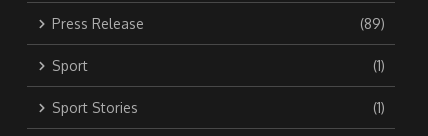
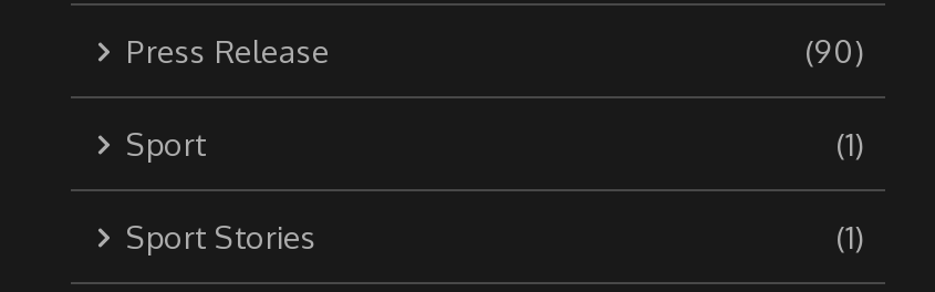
[360,15,385,32] (89) -> [806,33,863,70] (90)

